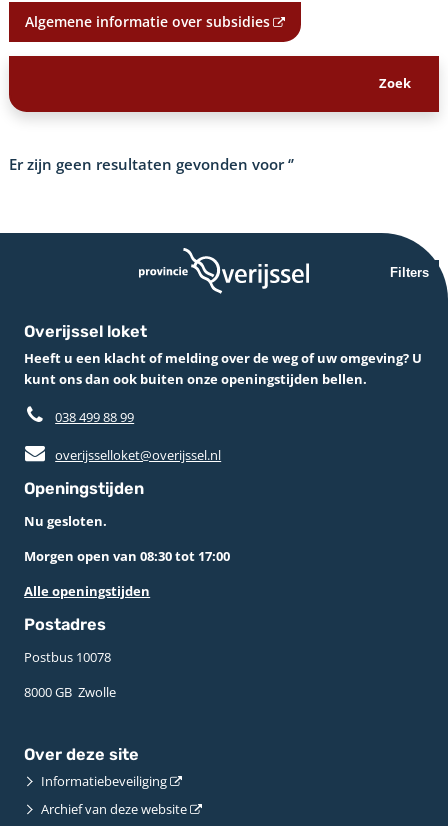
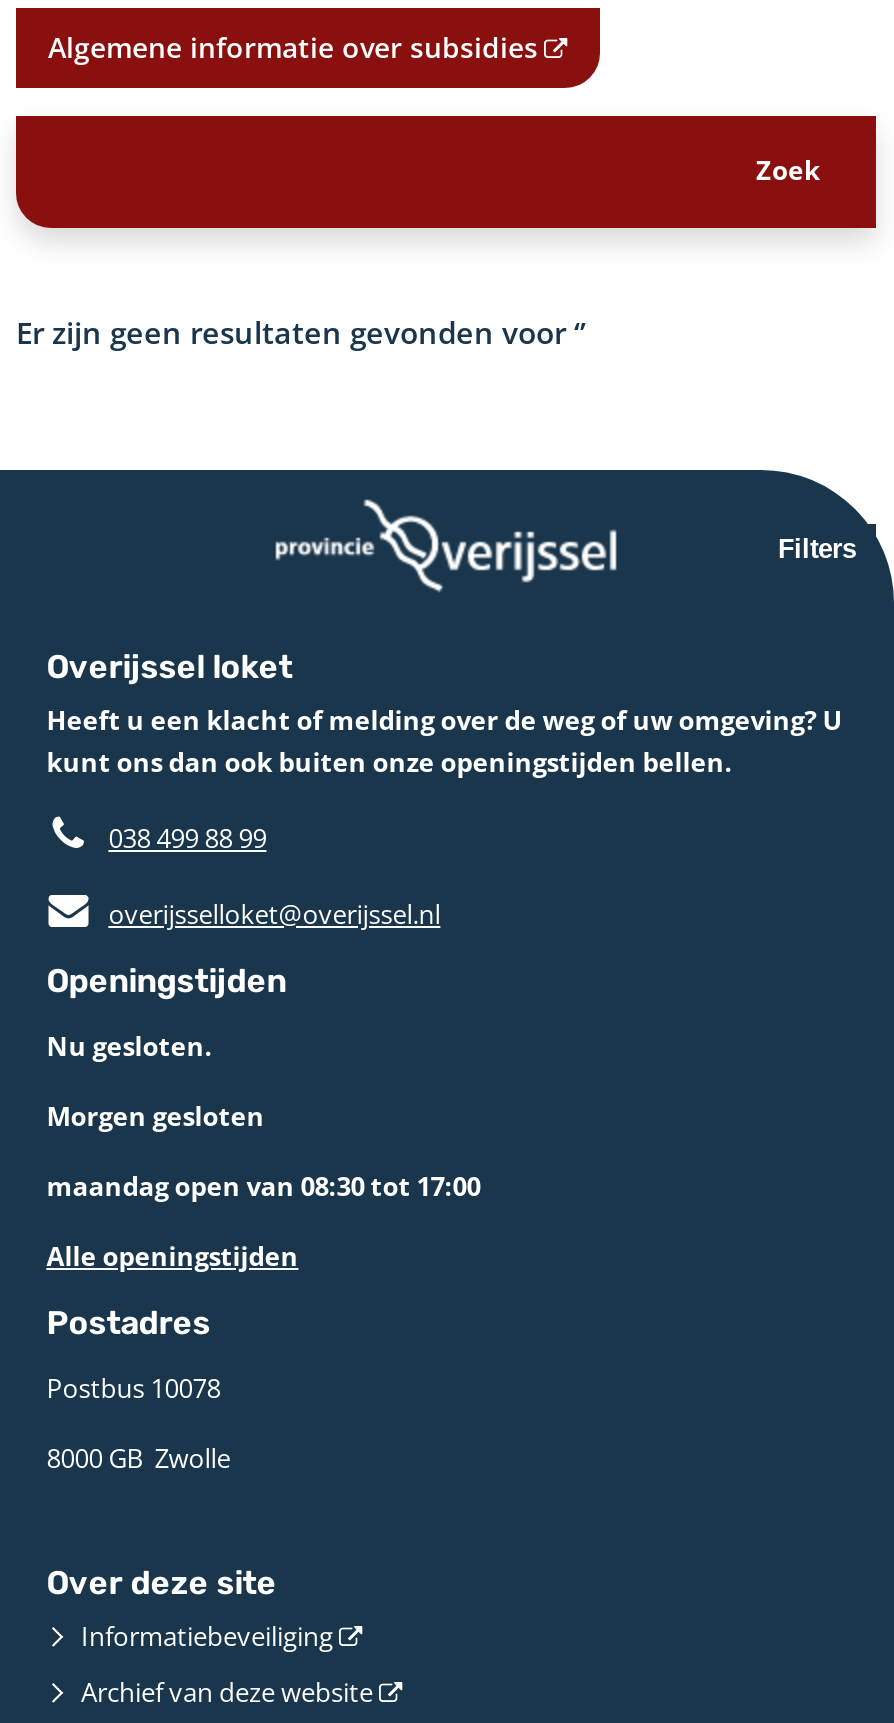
[24,547,230,565] Morgen open van 08:30 tot 17:00 -> [46,1098,480,1204] Morgen gesloten | maandag open van 08:30 tot 17:00

